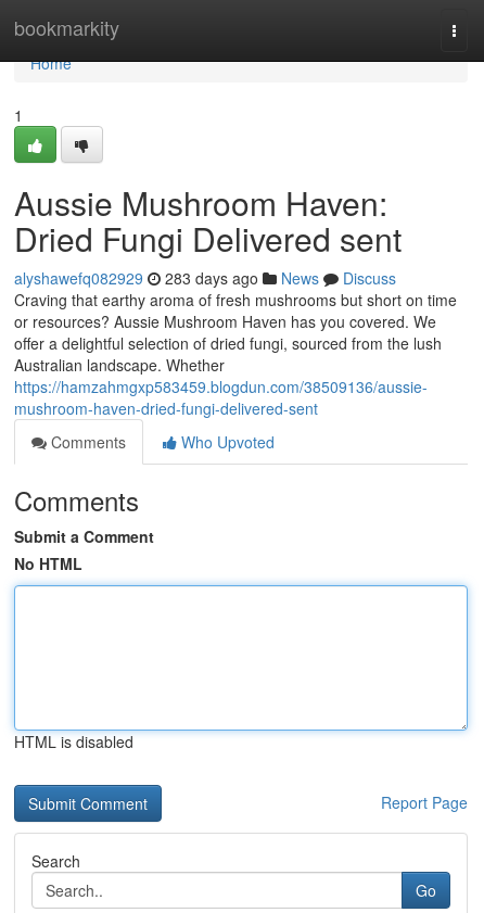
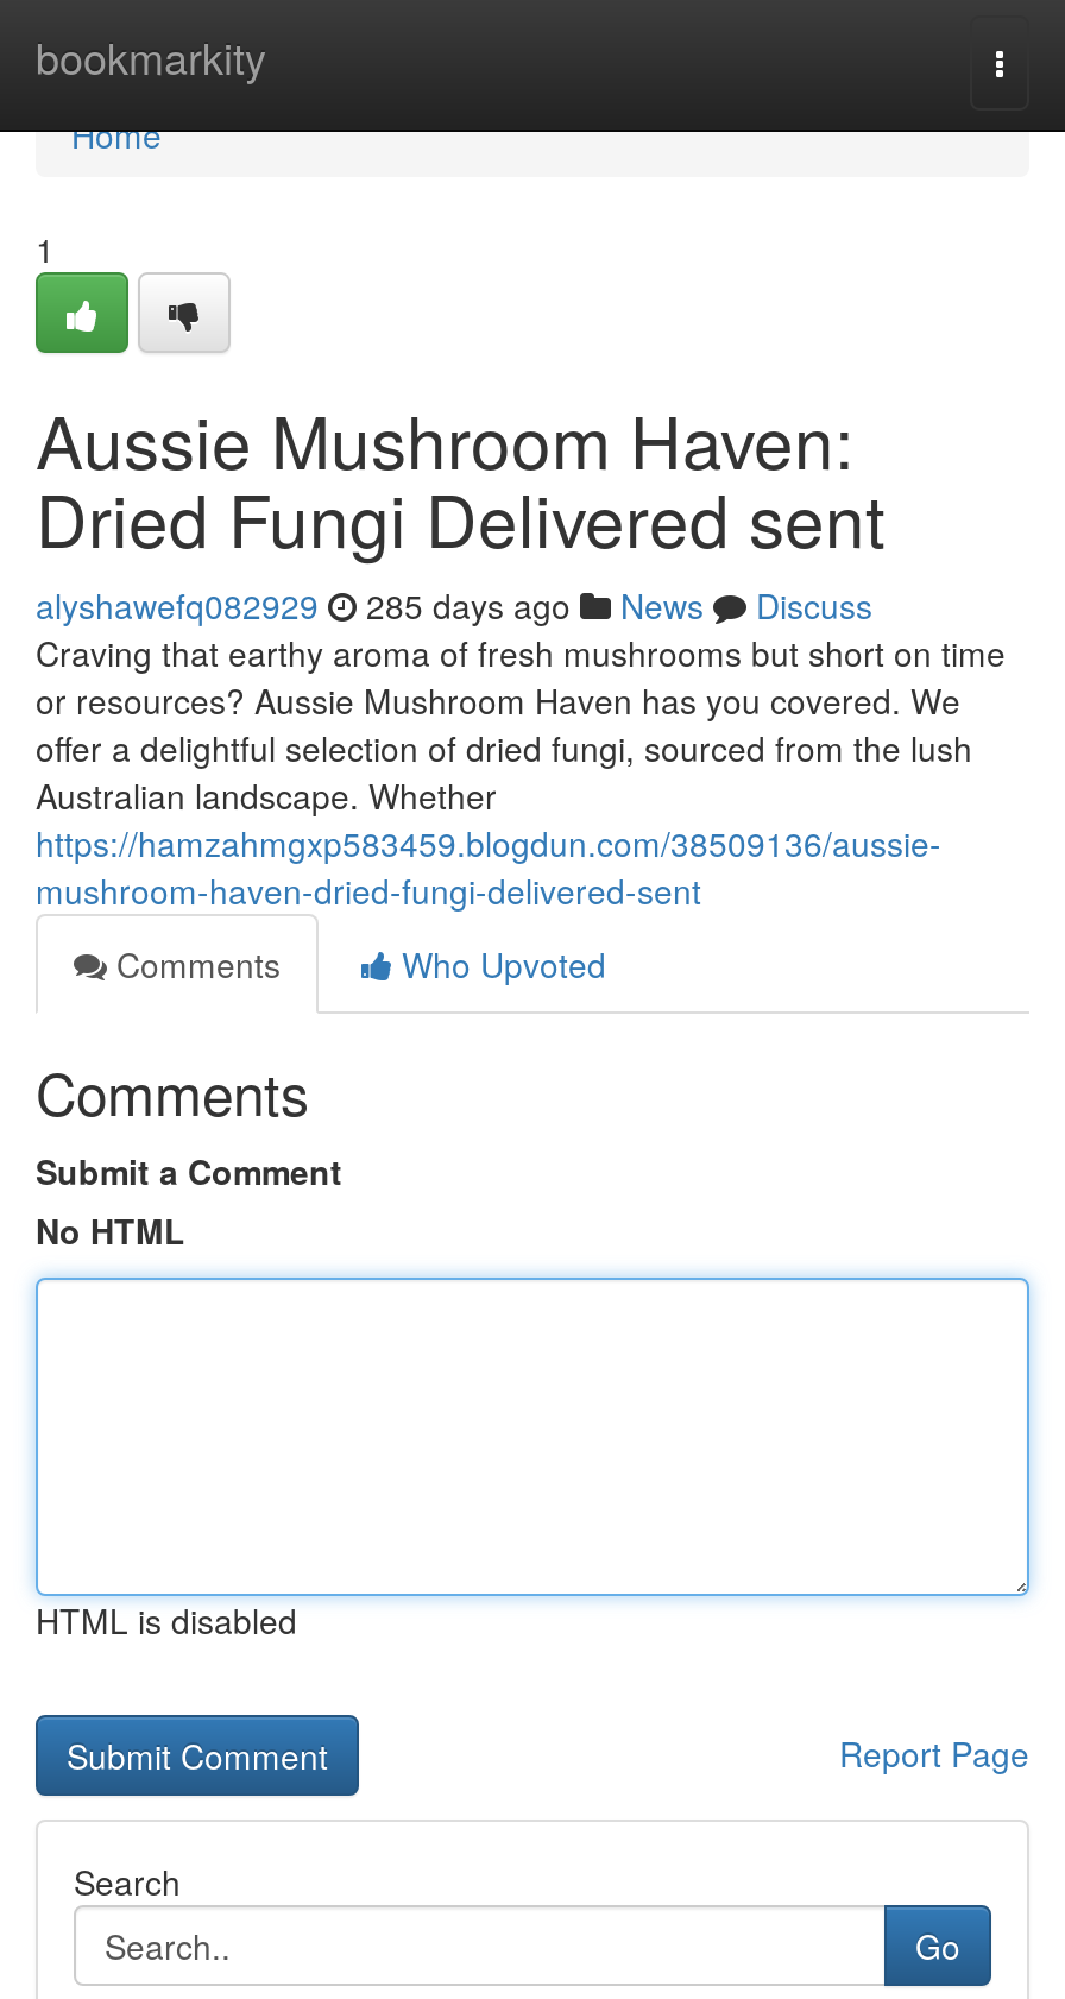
[14,267,396,289] alyshawefq082929 283 days ago News Discuss -> [36,581,872,629] alyshawefq082929 285 days ago News Discuss

